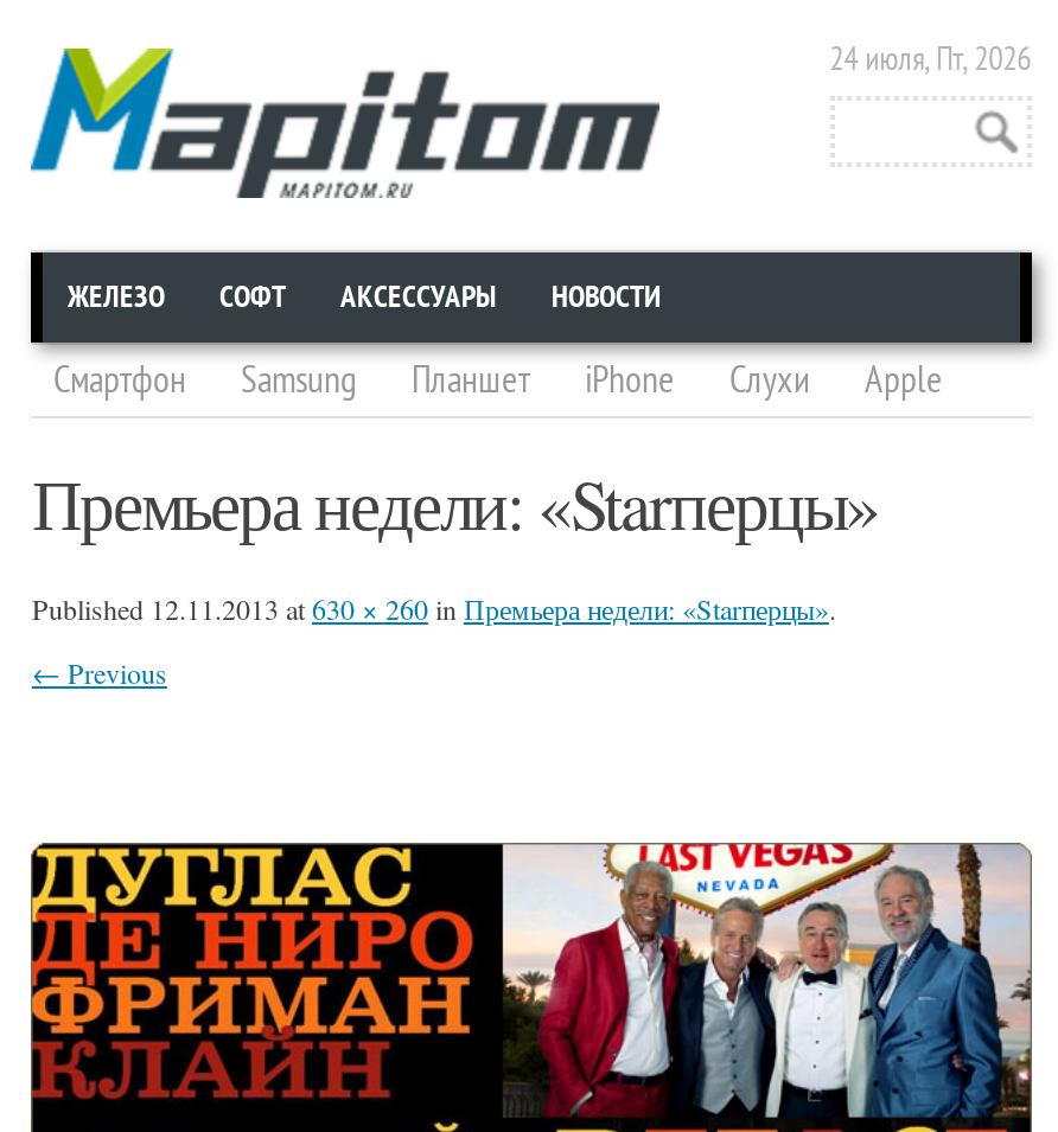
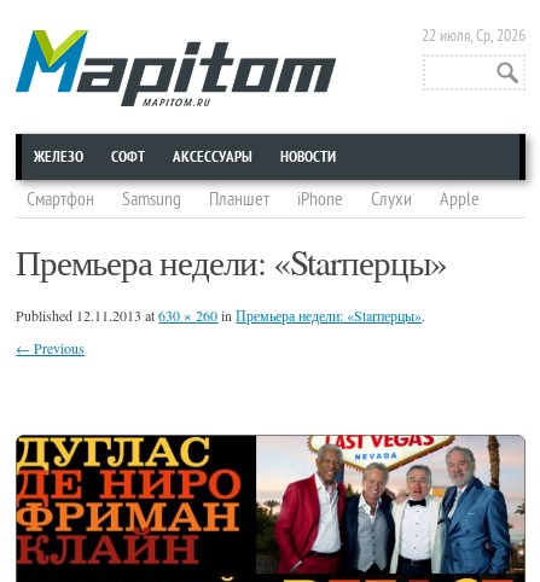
[829,39,1031,79] 24 июля, Пт, 2026 -> [421,25,525,46] 22 июля, Ср, 2026

